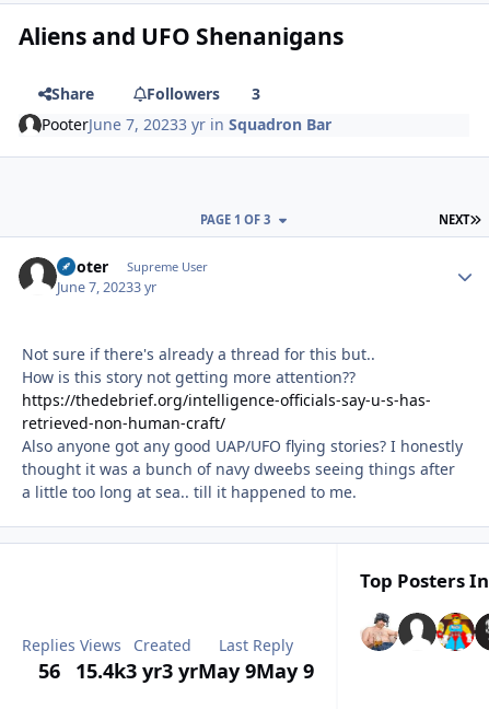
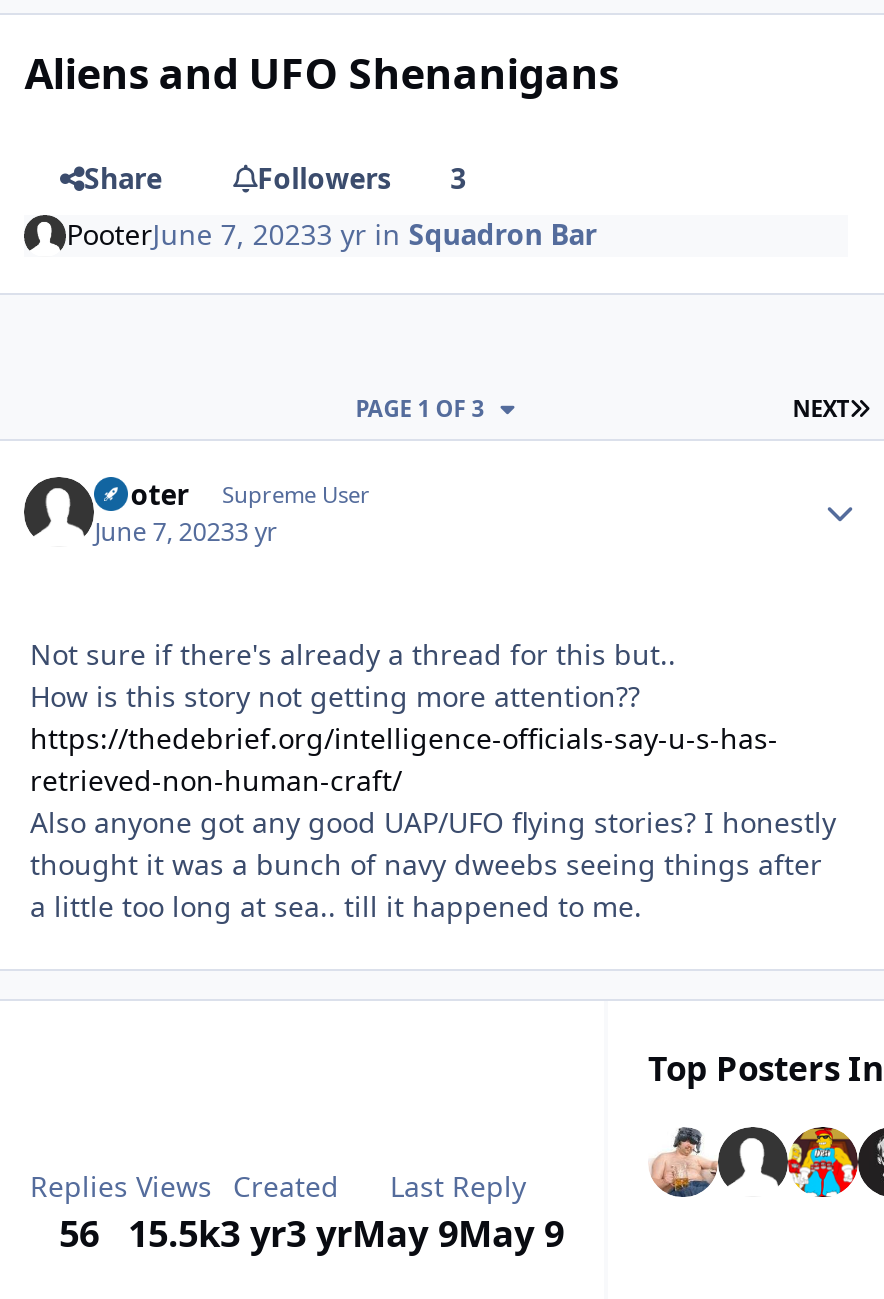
[38,658,314,684] 56 15.4k 3 yr3 yr May 9May 9 -> [59,1209,564,1257] 56 15.5k 3 yr3 yr May 9May 9

